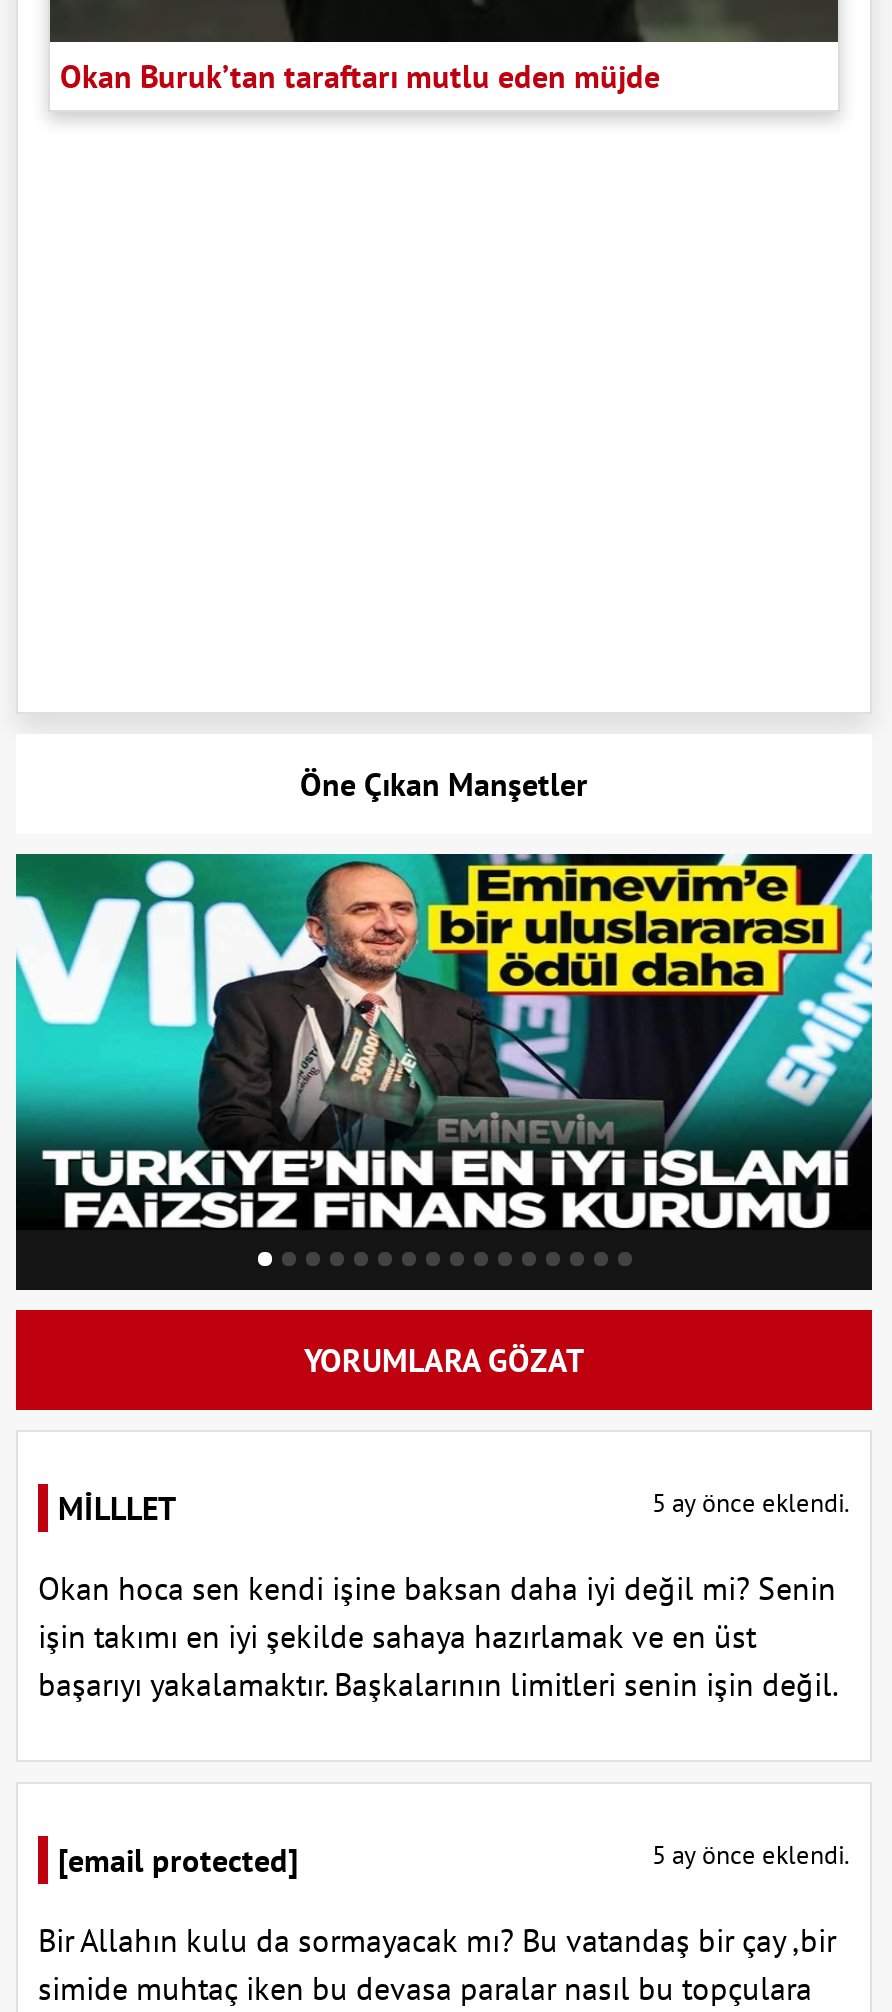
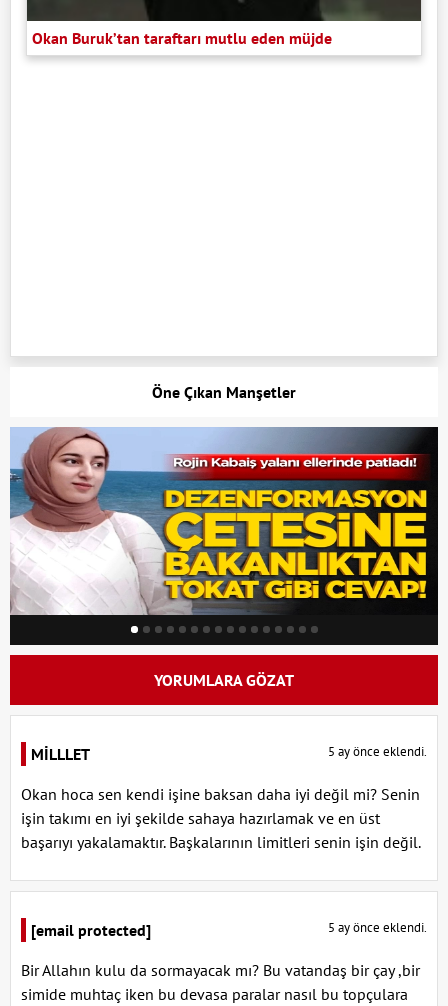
[14,852,874,1230] [image] -> [9,426,439,616] [image]

